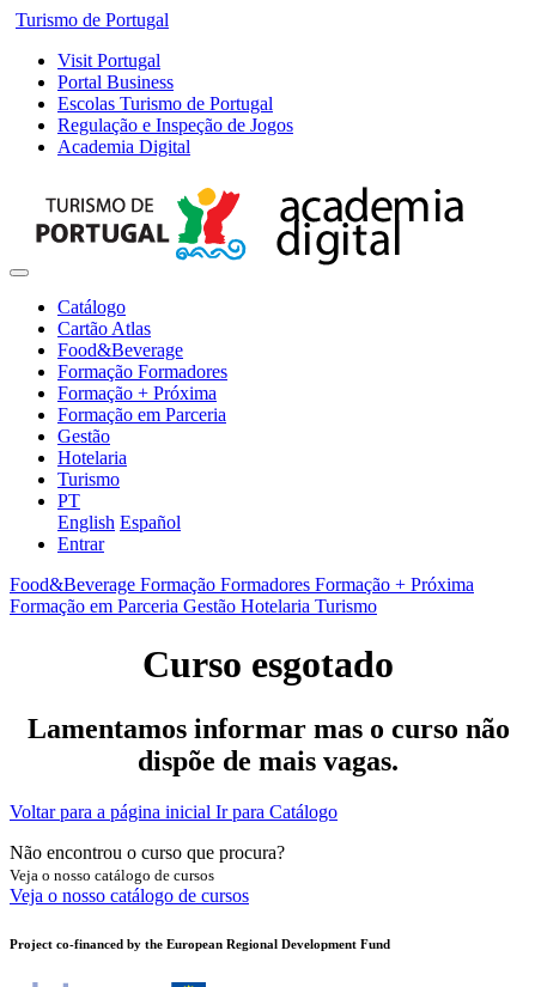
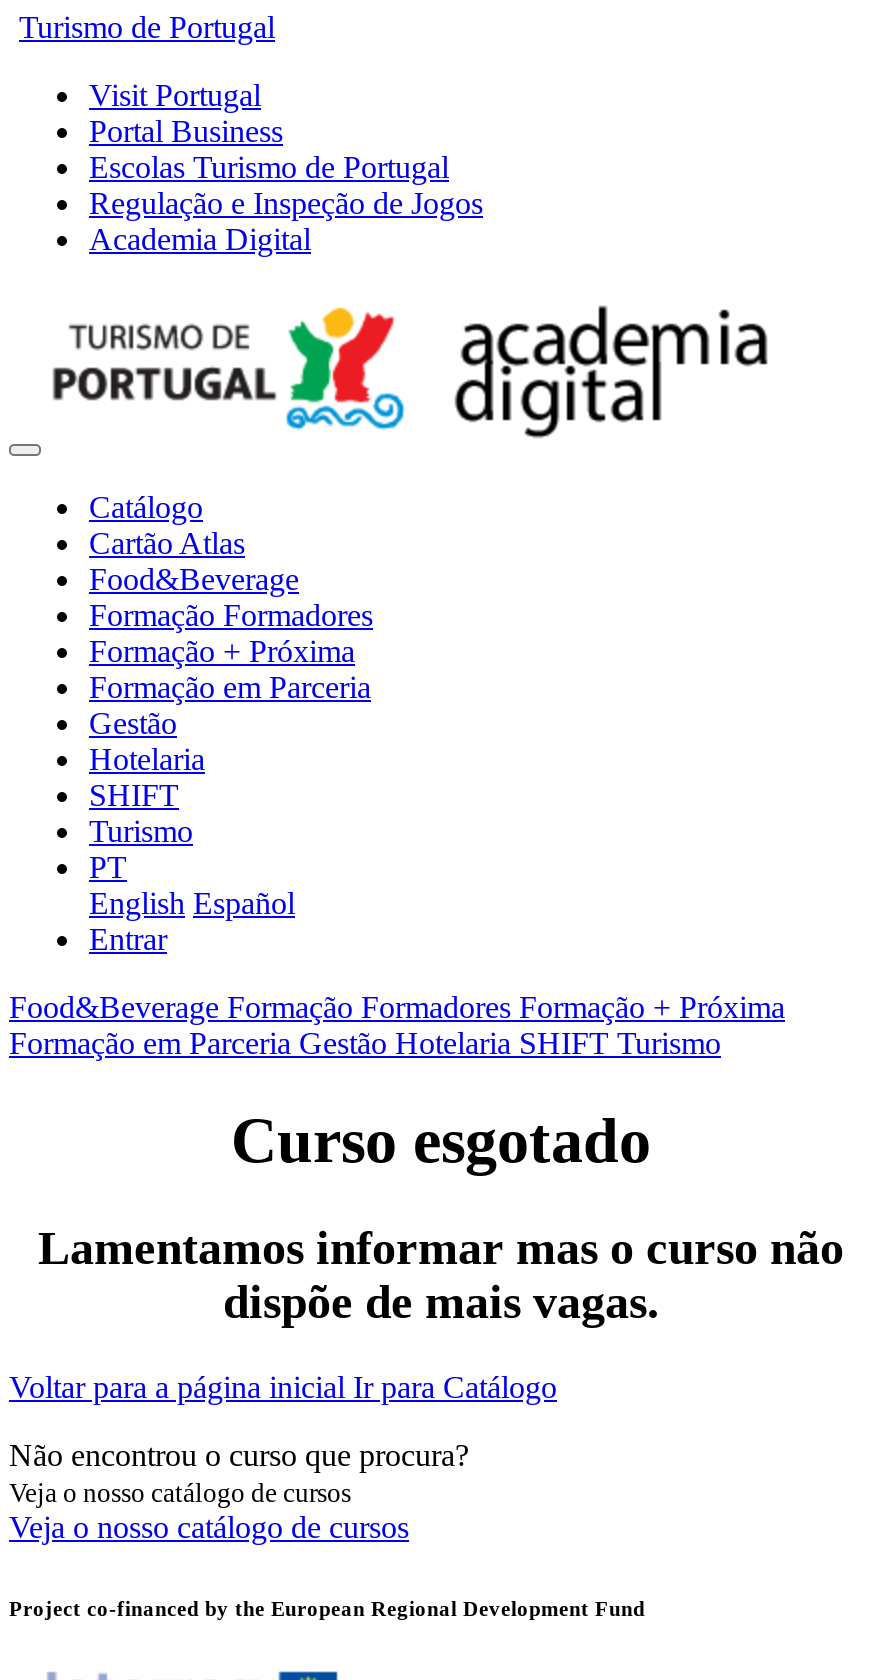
none -> [89,778,179,812] SHIFT
[10,596,377,616] Formação em Parceria Gestão Hotelaria Turismo -> [9,1026,721,1060] Formação em Parceria Gestão Hotelaria SHIFT Turismo

